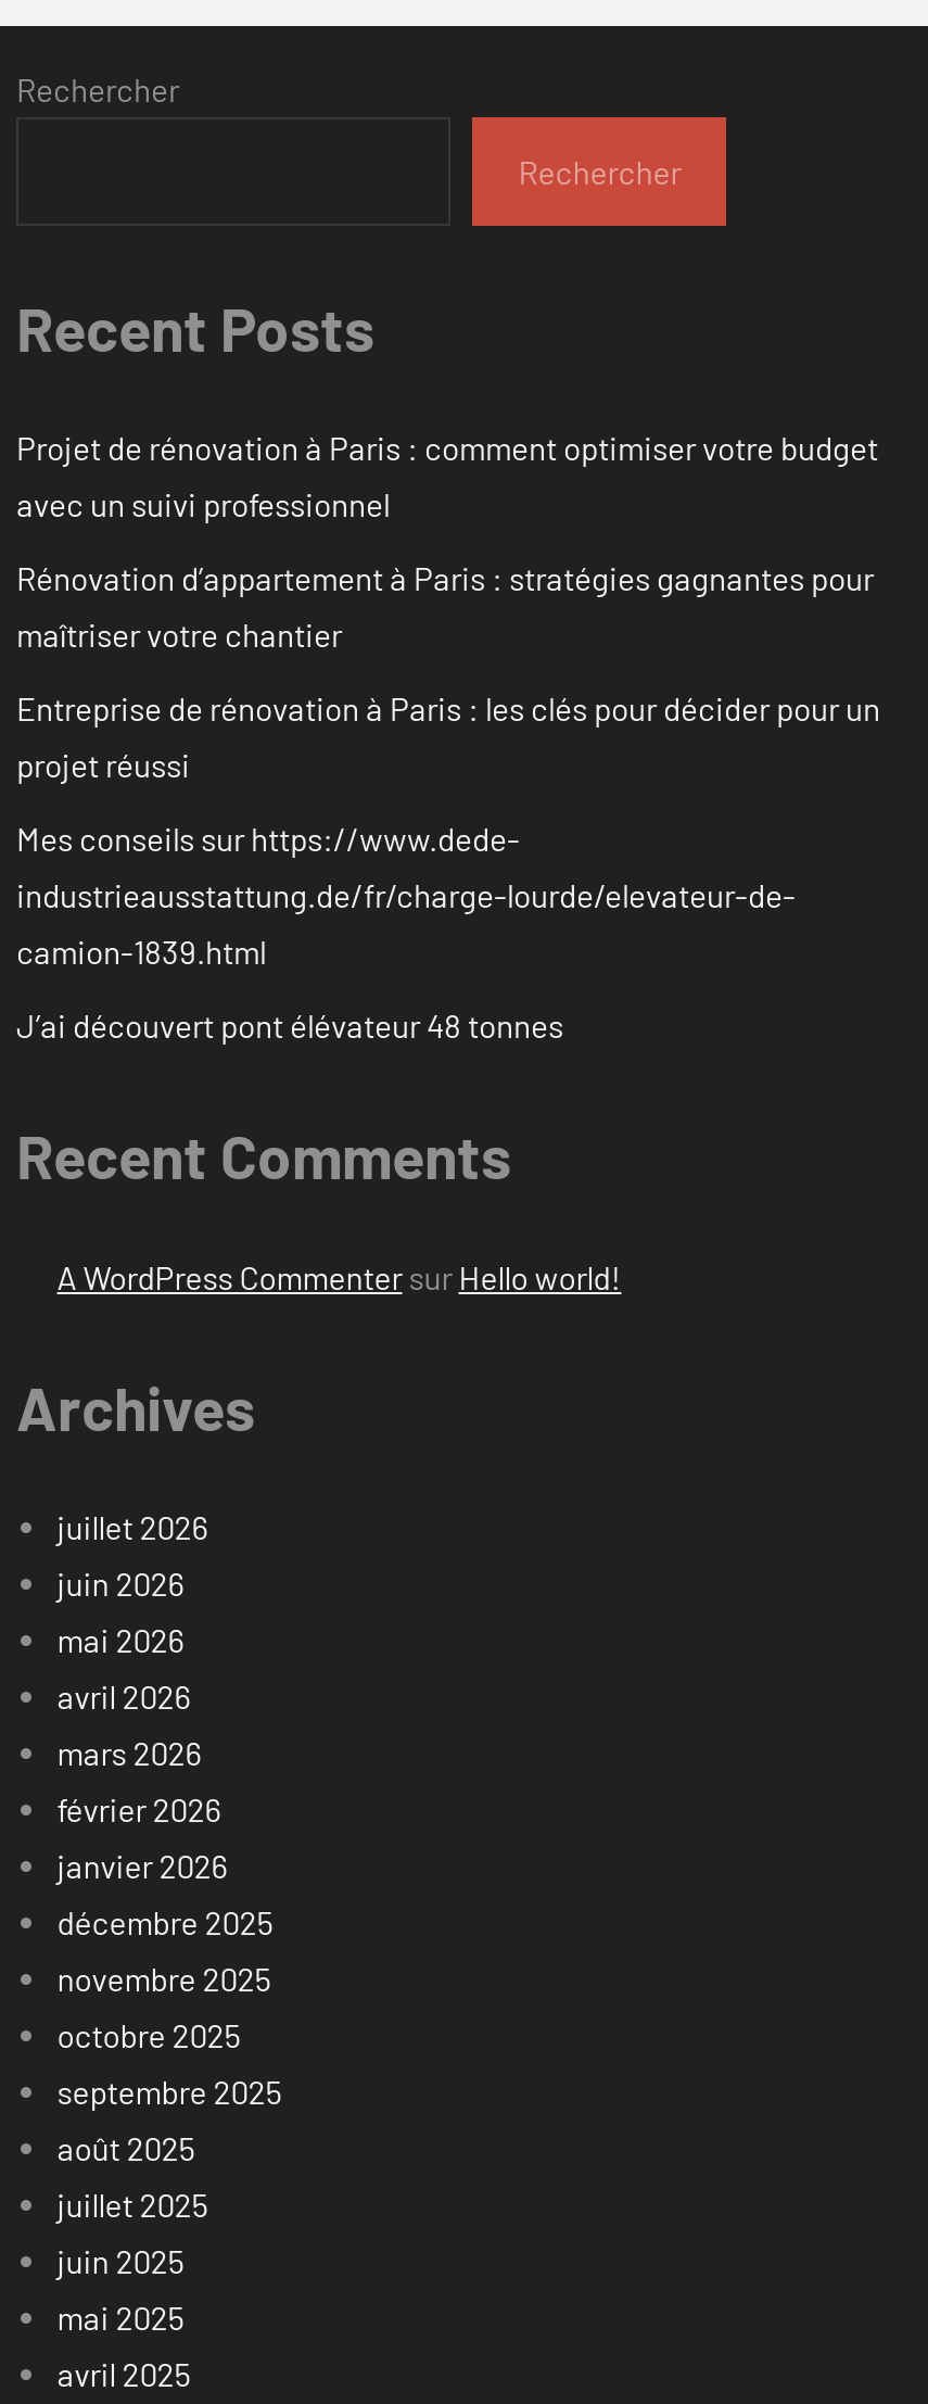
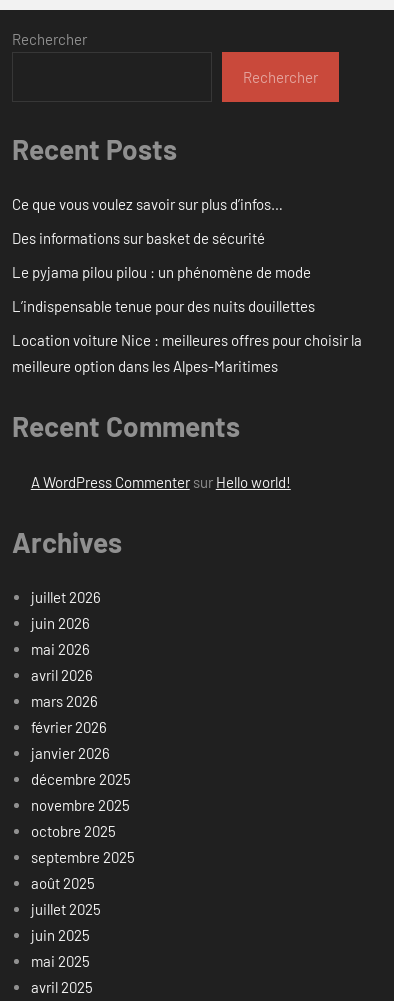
[16,428,878,524] Projet de rénovation à Paris : comment optimiser votre budget | avec un suivi professionnel -> [12,195,283,213] Ce que vous voulez savoir sur plus d’infos…
[16,559,874,654] Rénovation d’appartement à Paris : stratégies gagnantes pour | maîtriser votre chantier -> [12,229,265,247] Des informations sur basket de sécurité
[16,689,880,785] Entreprise de rénovation à Paris : les clés pour décider pour un | projet réussi -> [12,263,311,281] Le pyjama pilou pilou : un phénomène de mode
[16,819,796,971] Mes conseils sur https://www.dede- | industrieausstattung.de/fr/charge-lourde/elevateur-de- | camion-1839.html -> [12,297,315,315] L’indispensable tenue pour des nuits douillettes
[16,1006,563,1045] J’ai découvert pont élévateur 48 tonnes -> [12,331,362,375] Location voiture Nice : meilleures offres pour choisir la | meilleure option dans les Alpes-Maritimes

